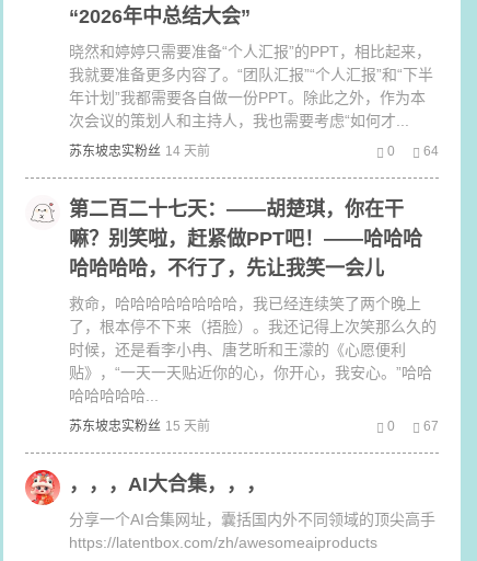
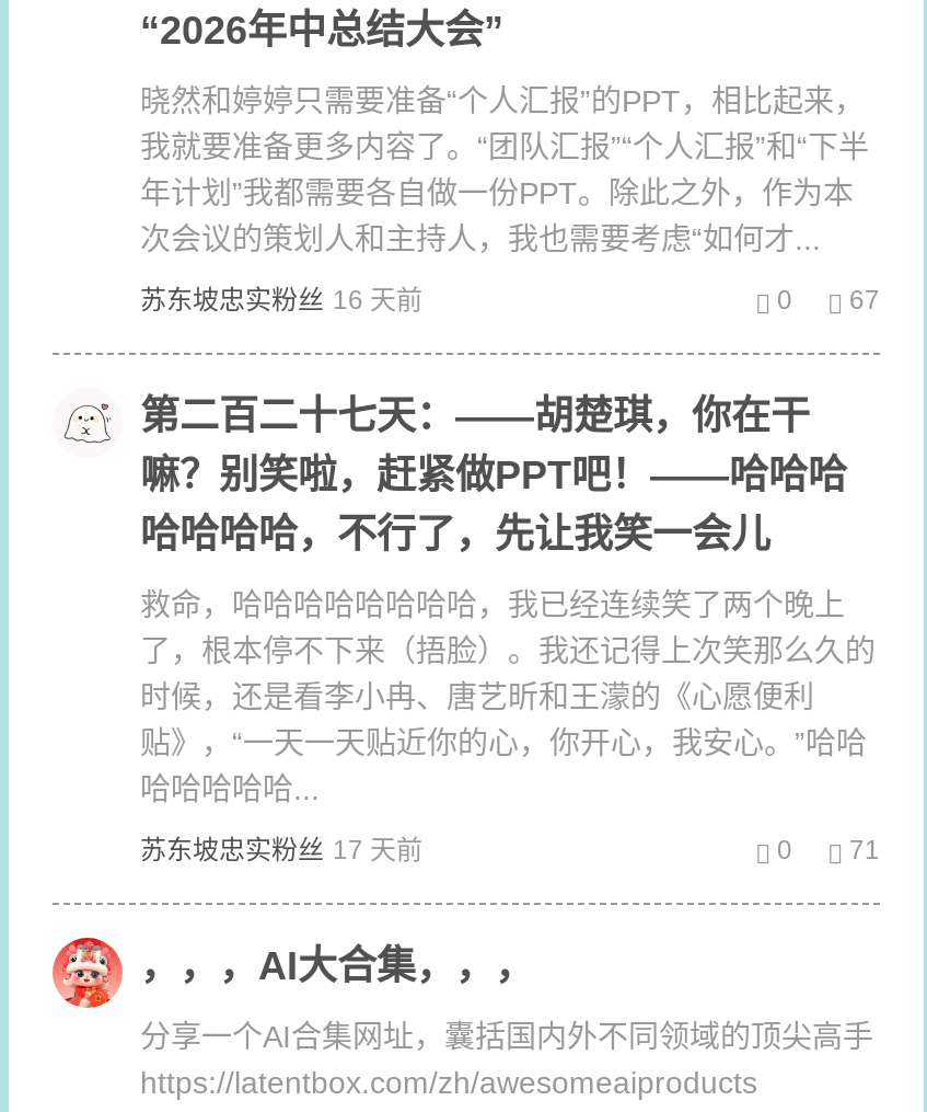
[69,144,210,159] 苏东坡忠实粉丝 14 天前 -> [140,286,422,316] 苏东坡忠实粉丝 16 天前
[384,144,439,159] 0 64 -> [770,286,880,316] 0 67
[69,419,210,434] 苏东坡忠实粉丝 15 天前 -> [140,835,422,866] 苏东坡忠实粉丝 17 天前
[384,419,439,434] 0 67 -> [770,835,880,866] 0 71

